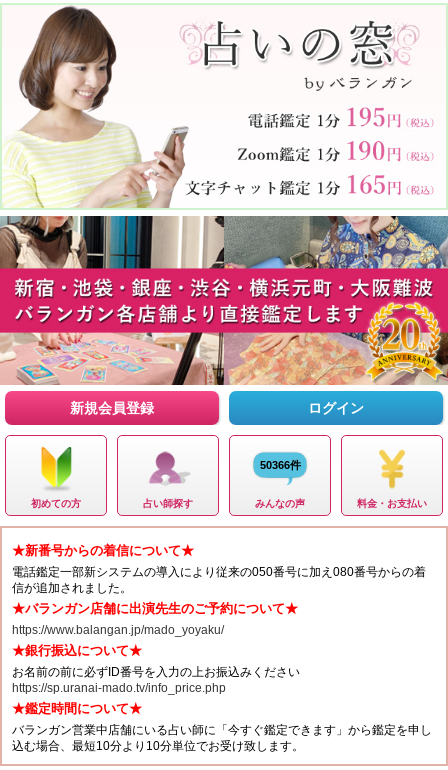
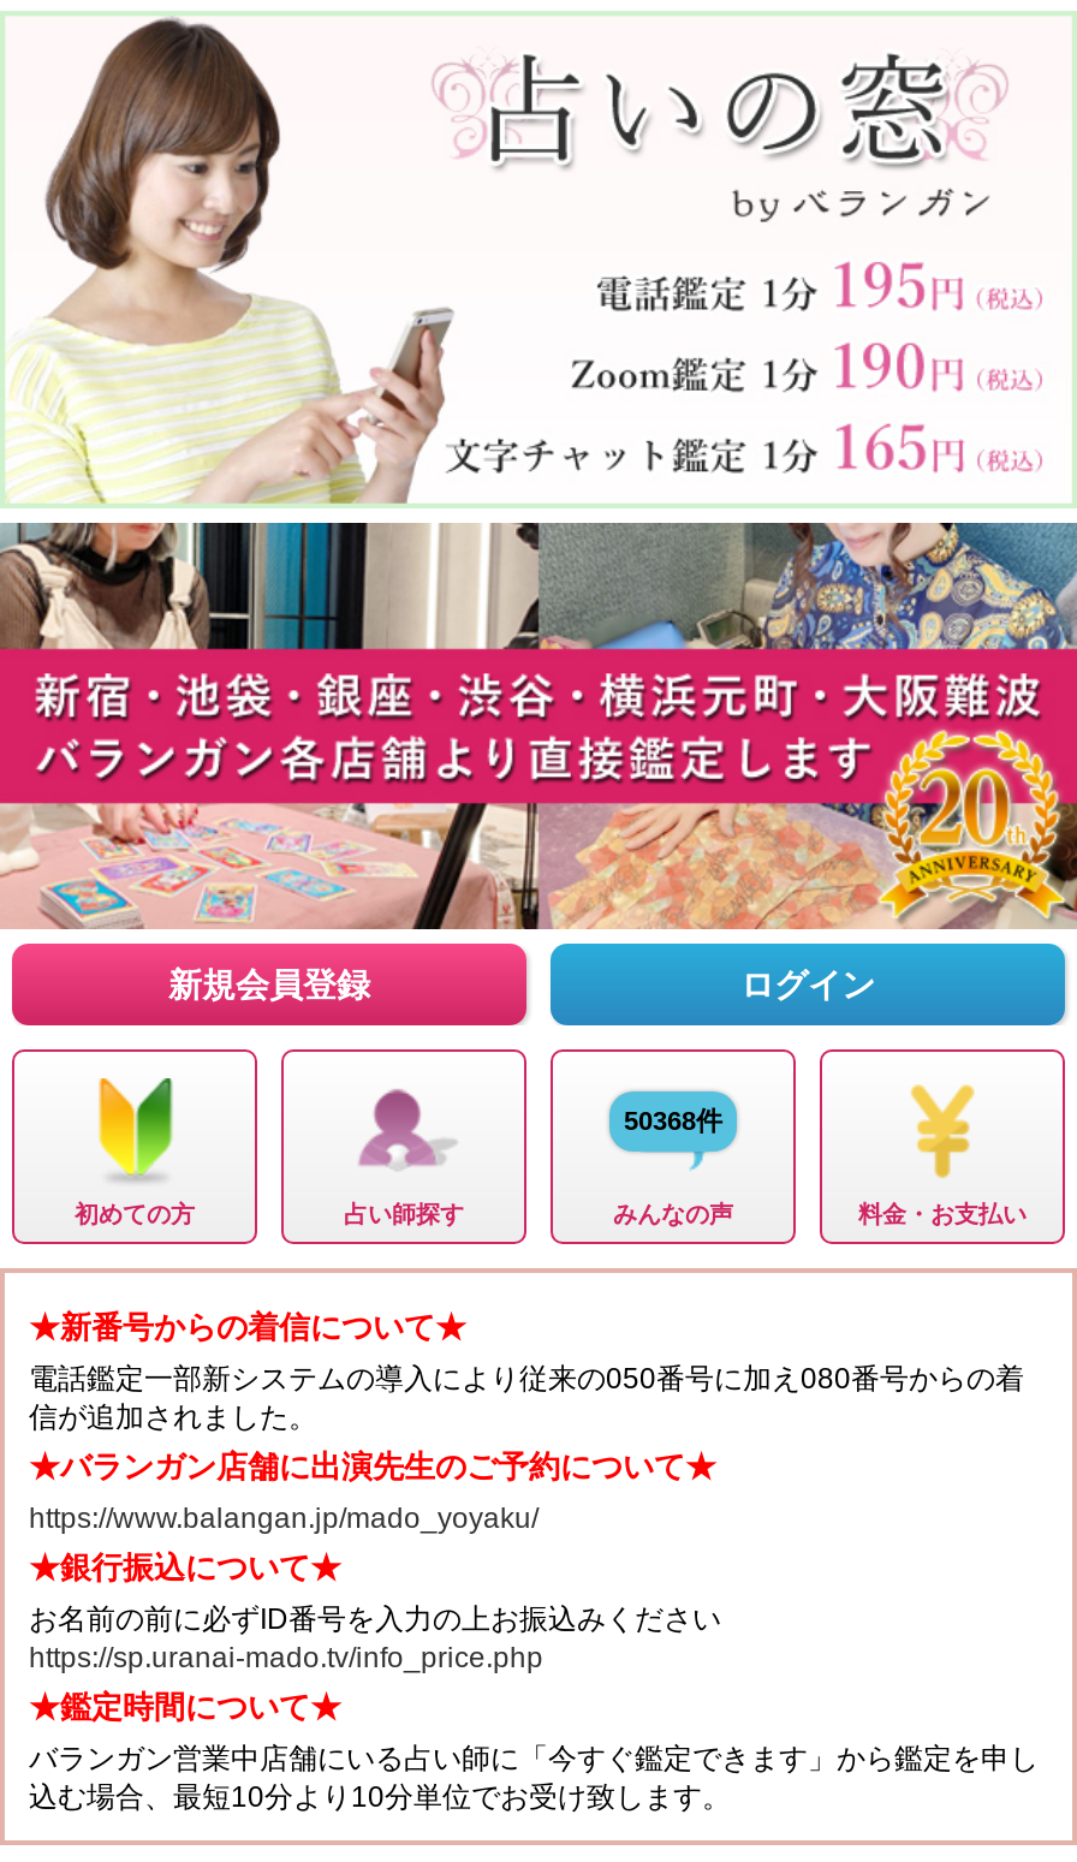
[259,458,300,470] 50366件 -> [624,1105,722,1134] 50368件

